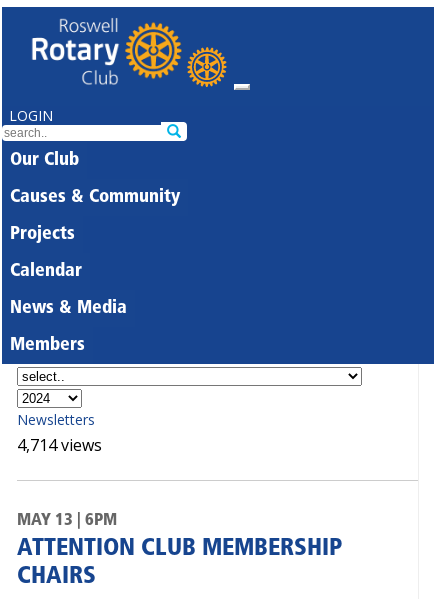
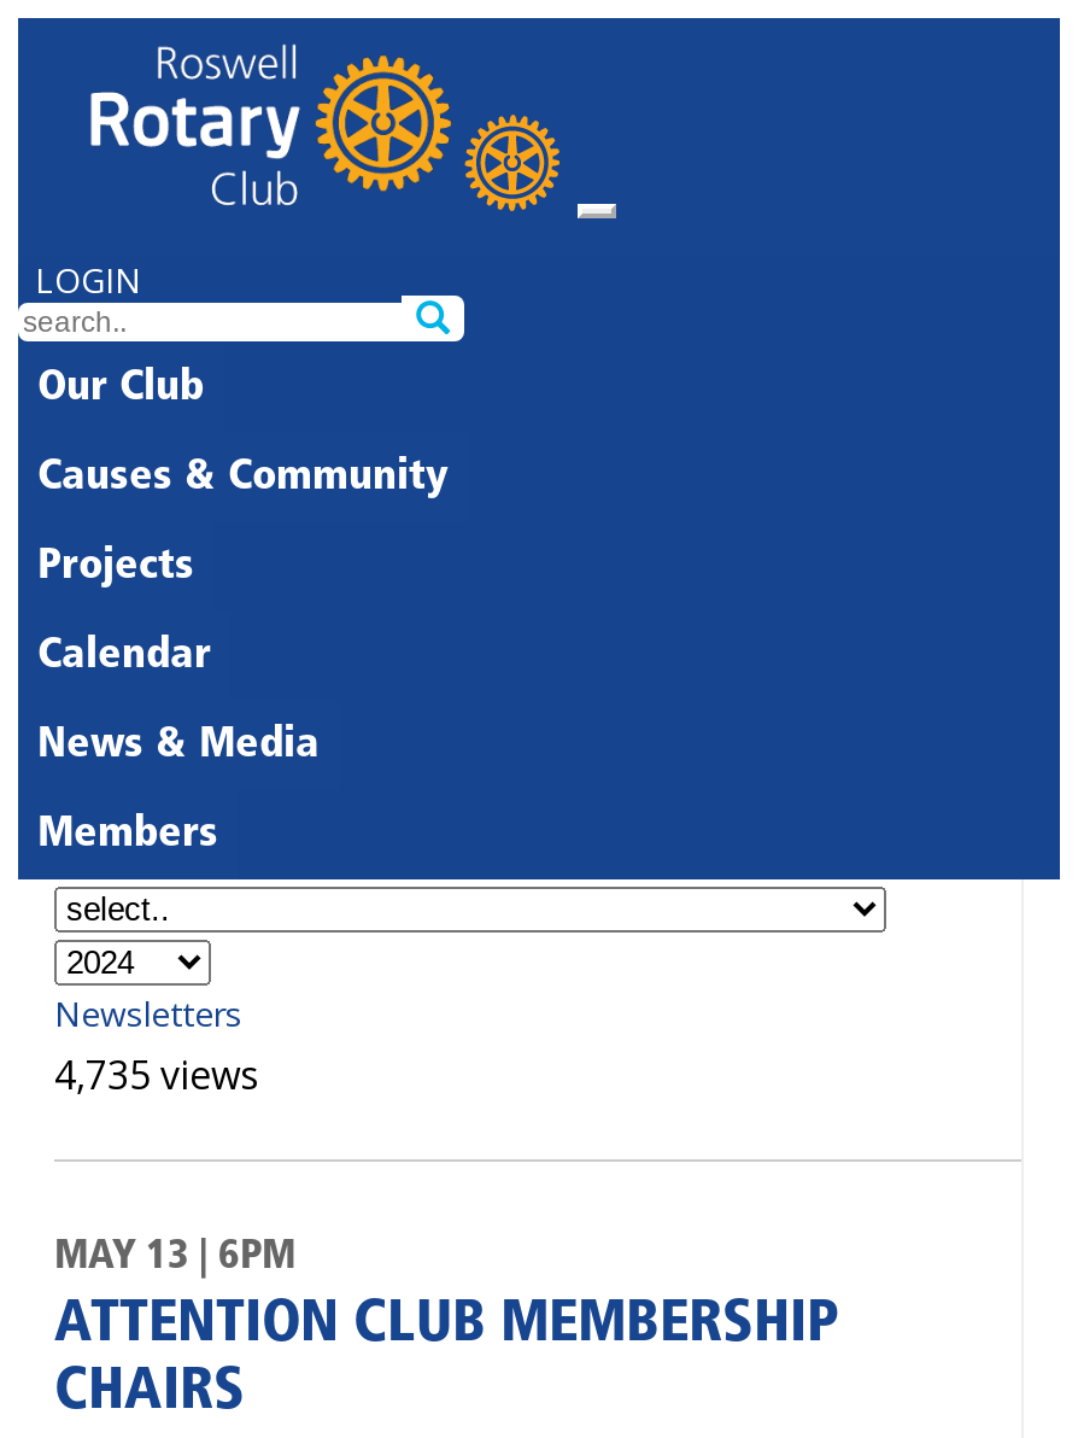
[17,434,102,456] 4,714 views -> [54,1048,259,1101] 4,735 views

